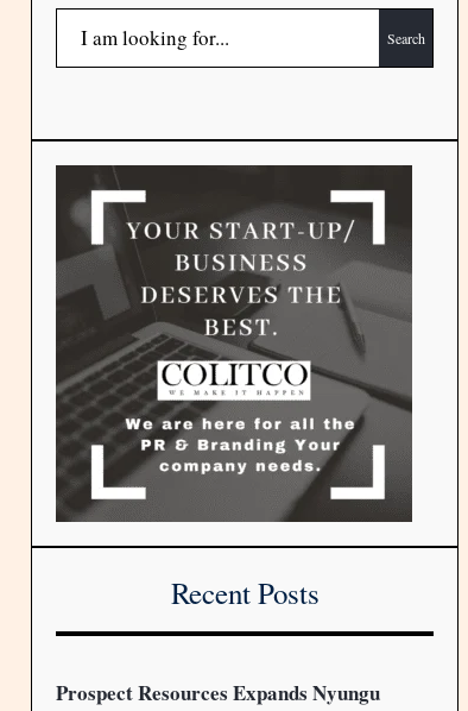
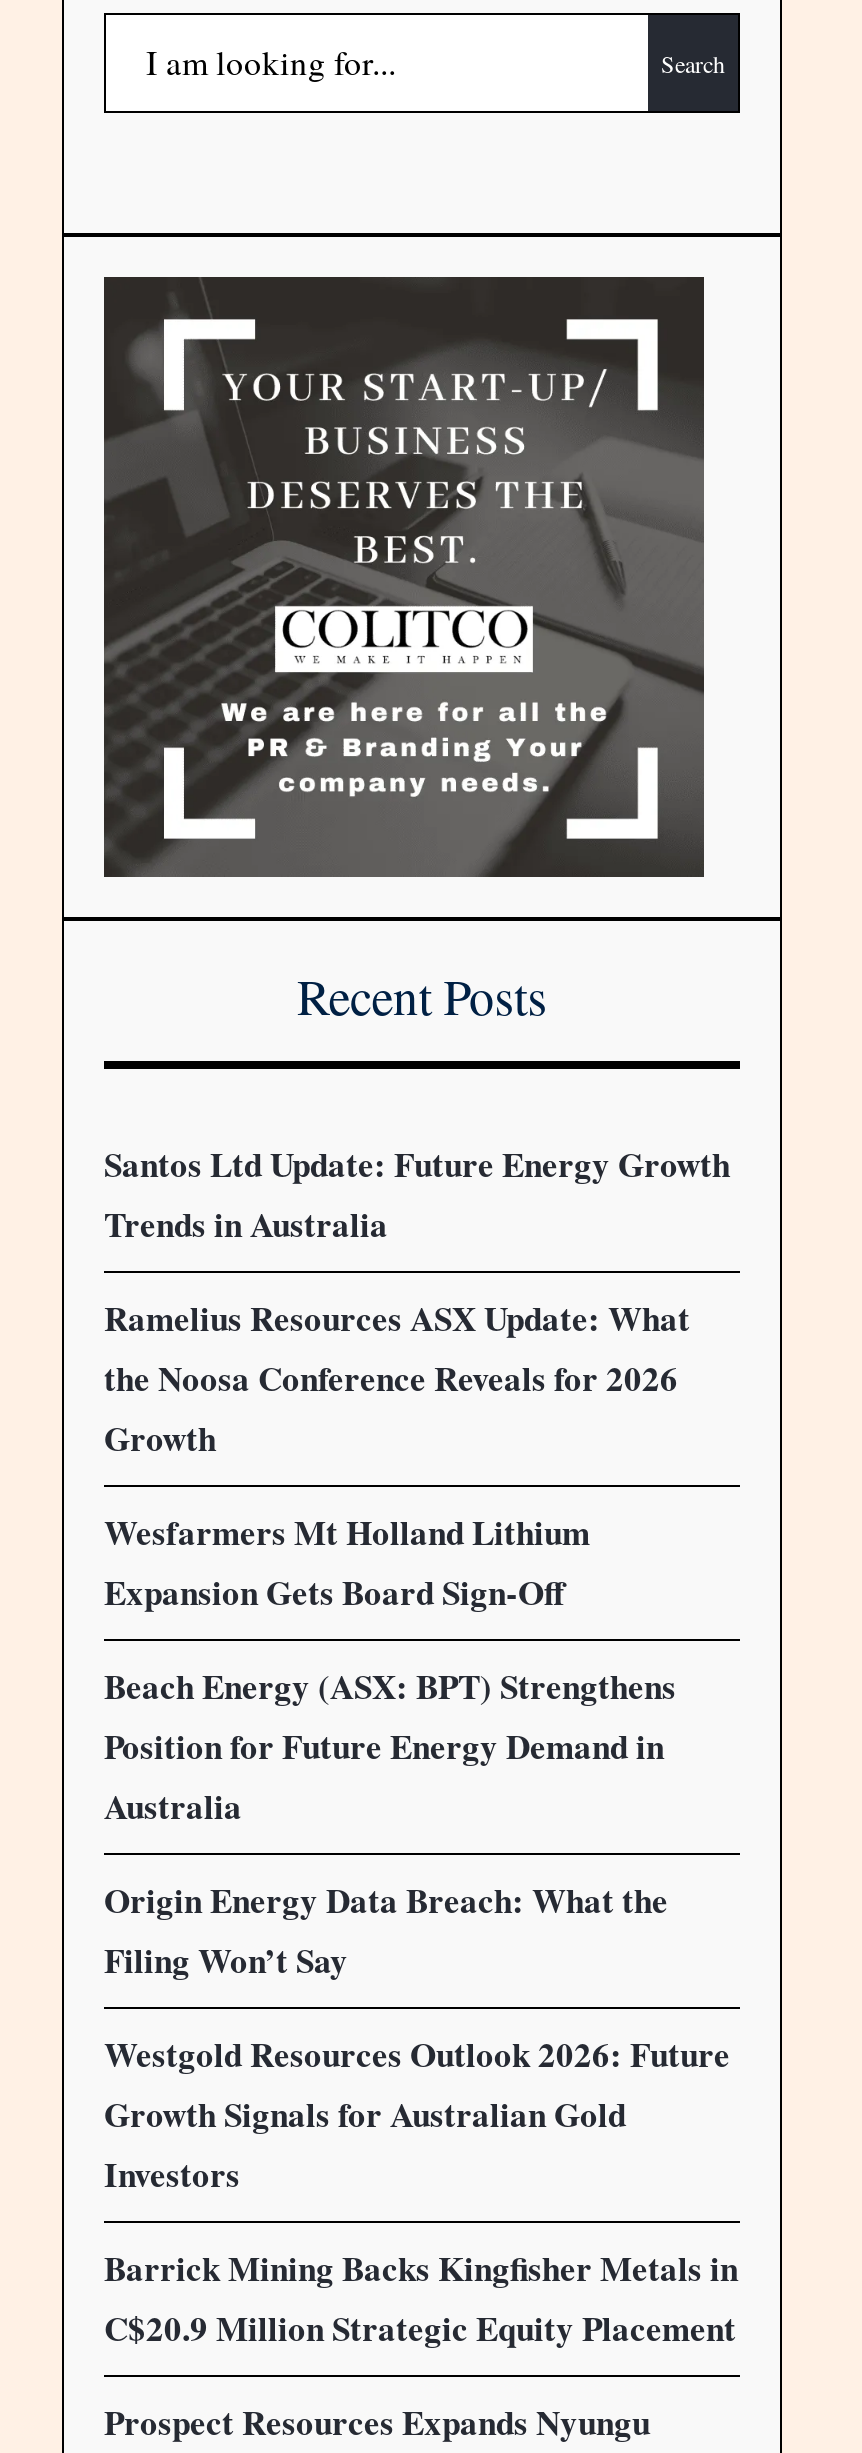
none -> [104,1139,738,2353] Santos Ltd Update: Future Energy Growth | Trends in Australia | Ramelius Resources ASX Update: What | the Noosa Conference Reveals for 2026 | Growth | Wesfarmers Mt Holland Lithium | Expansion Gets Board Sign-Off | Beach Energy (ASX: BPT) Strengthens | Position for Future Energy Demand in | Australia | Origin Energy Data Breach: What the | Filing Won’t Say | Westgold Resources Outlook 2026: Future | Growth Signals for Australian Gold | Investors | Barrick Mining Backs Kingfisher Metals in | C$20.9 Million Strategic Equity Placement

